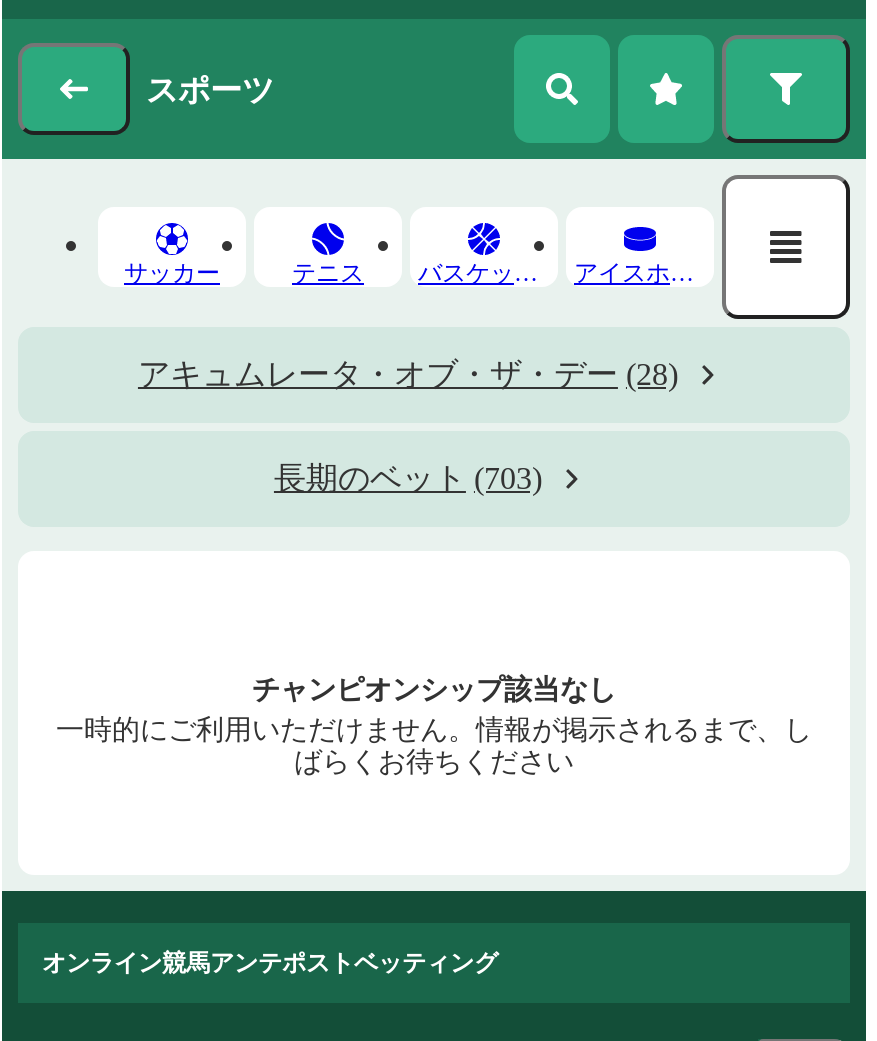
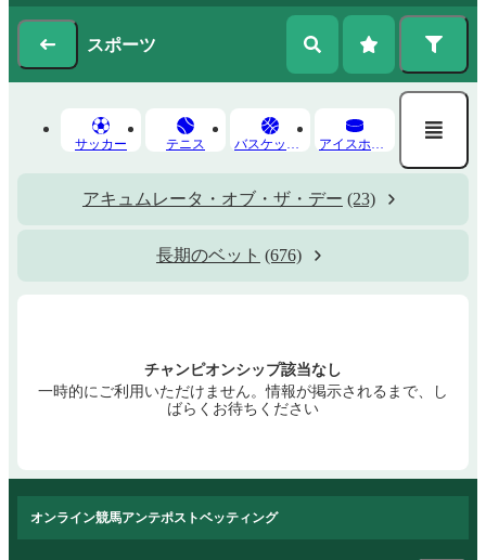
[138,357,678,391] アキュムレータ・オブ・ザ・デー (28) -> [82,190,375,208] アキュムレータ・オブ・ザ・デー (23)
[274,461,542,495] 長期のベット (703) -> [156,246,302,264] 長期のベット (676)

